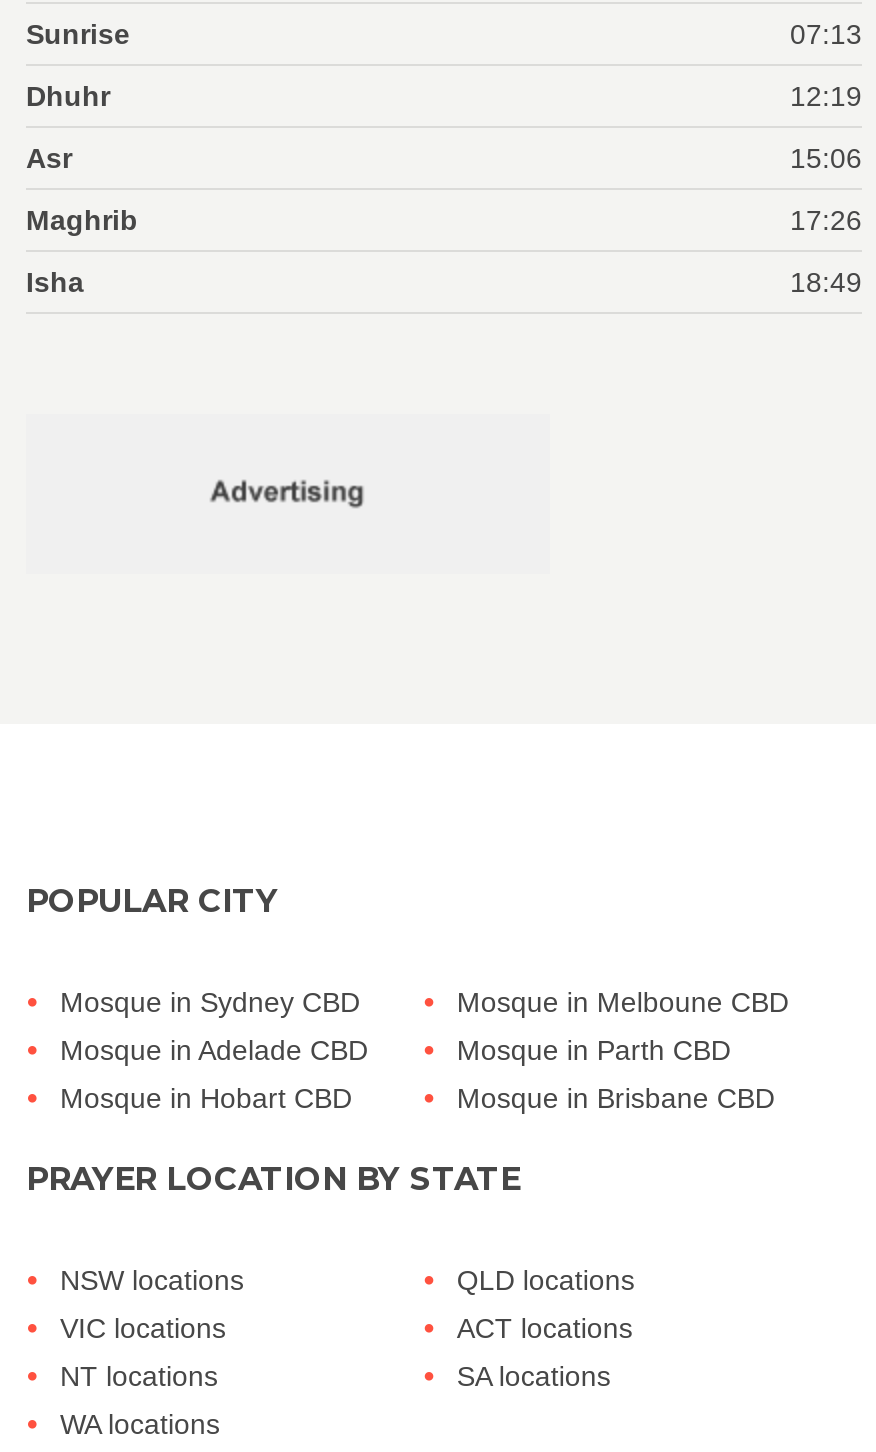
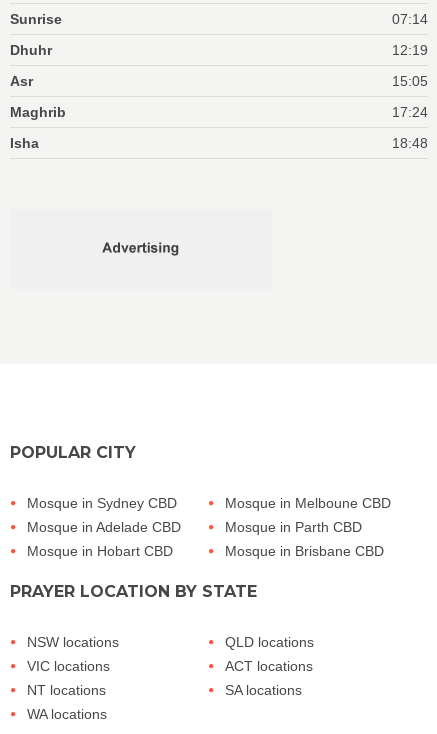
[790,18,862,50] 07:13 -> [392,11,428,27] 07:14
[790,142,862,174] 15:06 -> [392,73,428,89] 15:05
[790,204,862,236] 17:26 -> [392,104,428,120] 17:24
[790,266,862,298] 18:49 -> [392,135,428,151] 18:48

